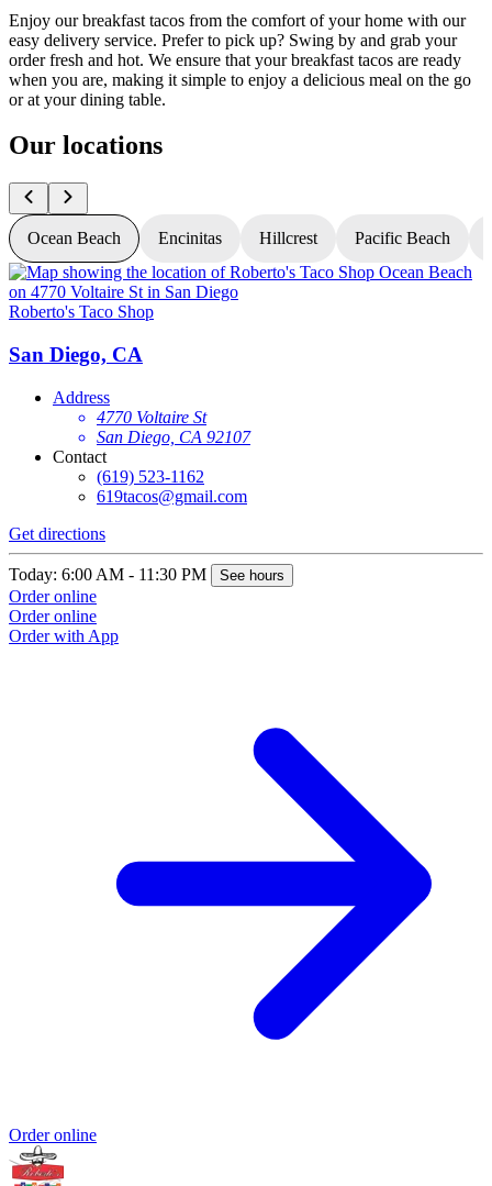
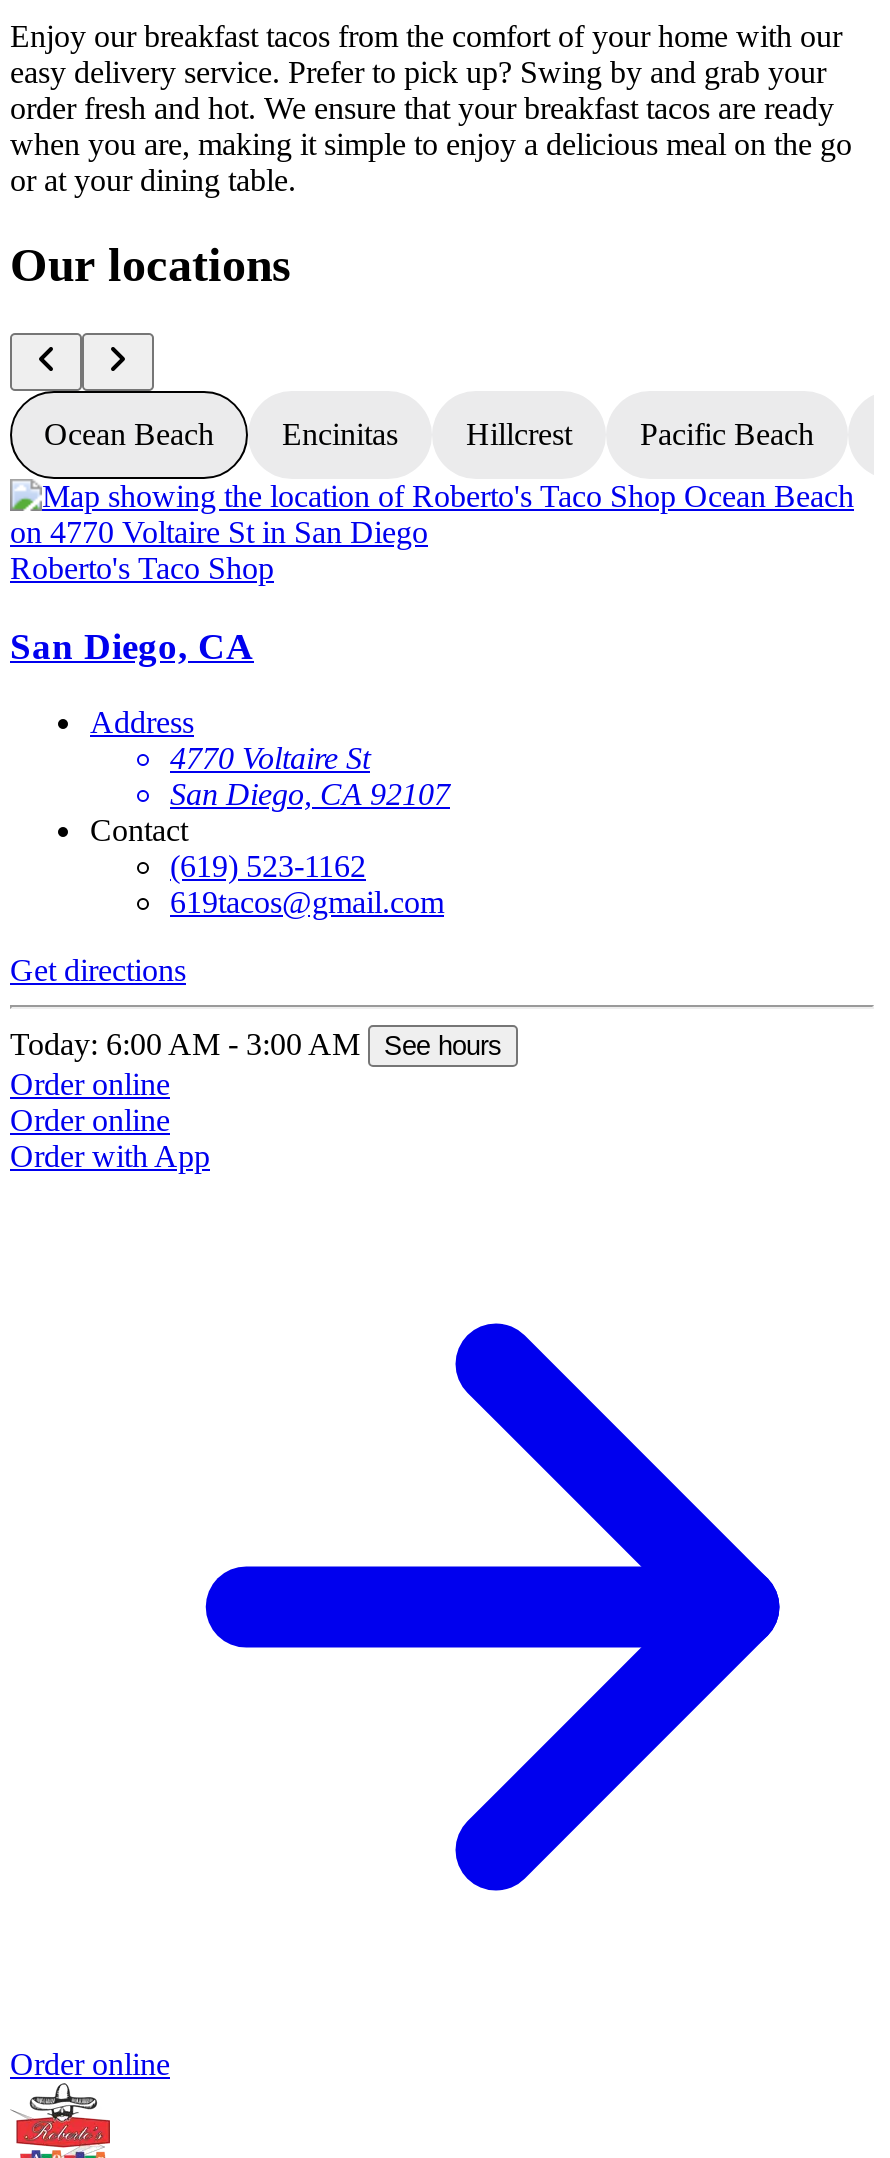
[9,565,284,583] Today: 6:00 AM - 11:30 PM See hours -> [10,1028,502,1062] Today: 6:00 AM - 3:00 AM See hours

